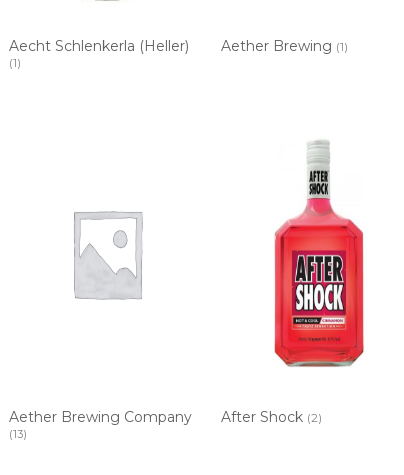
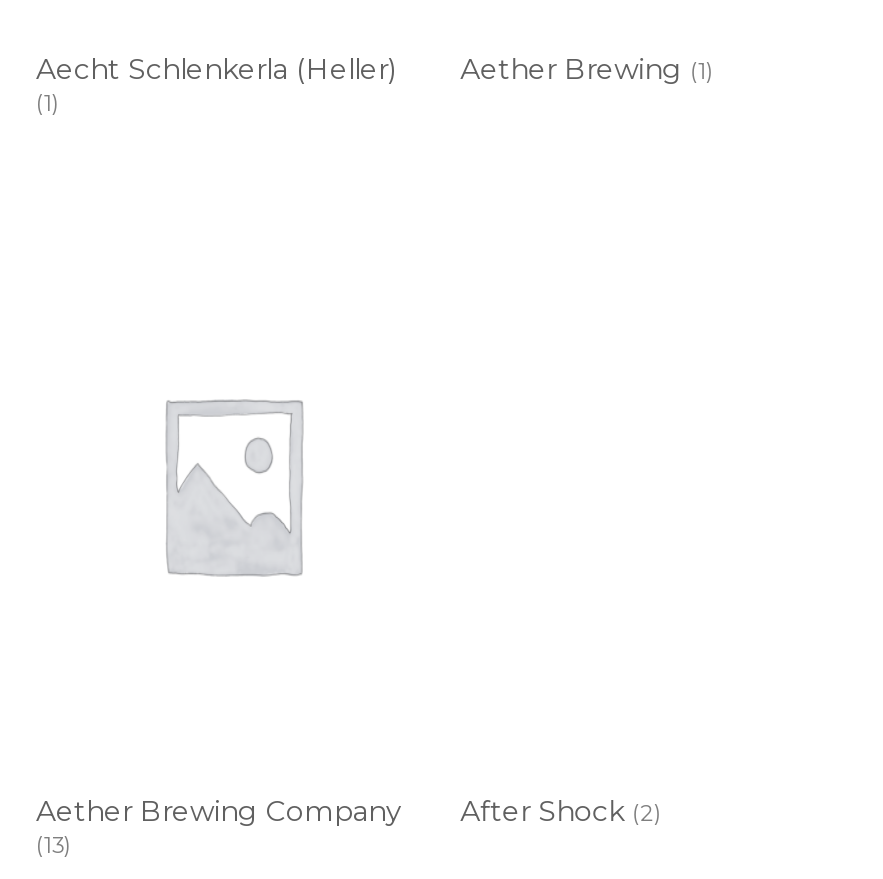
[273,140,365,368] [image] -> none

